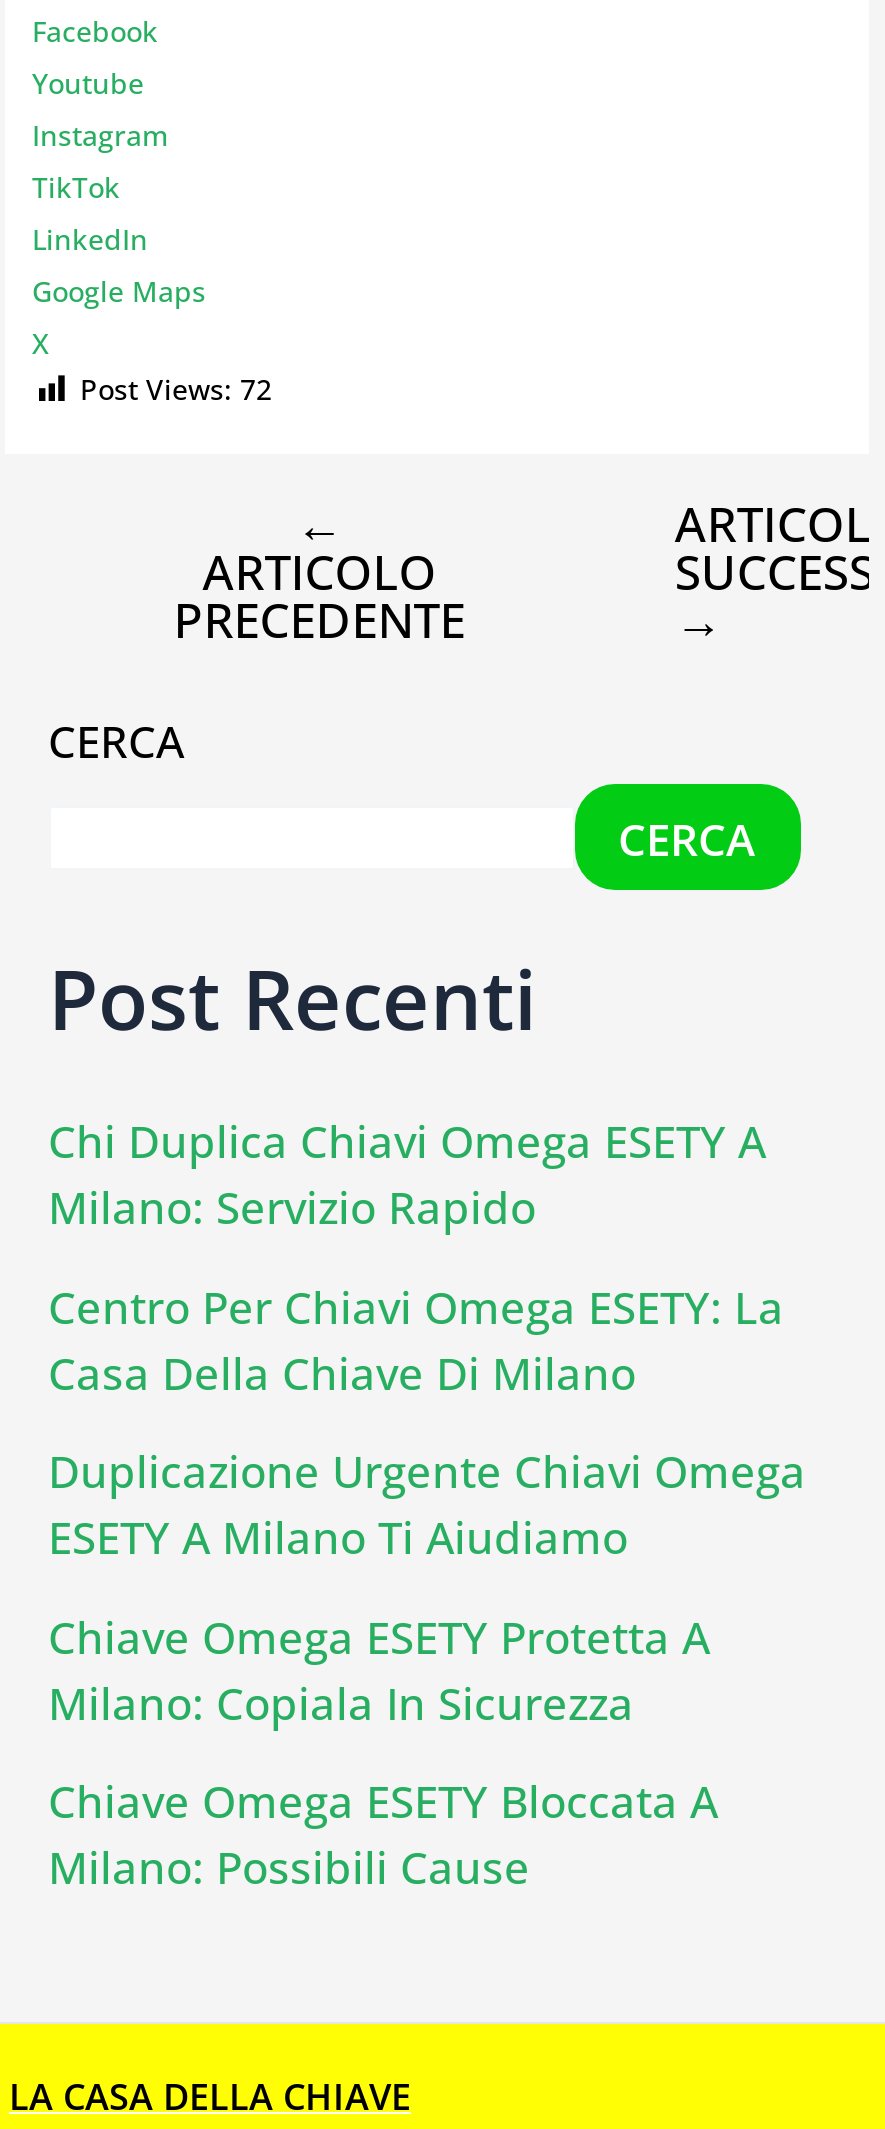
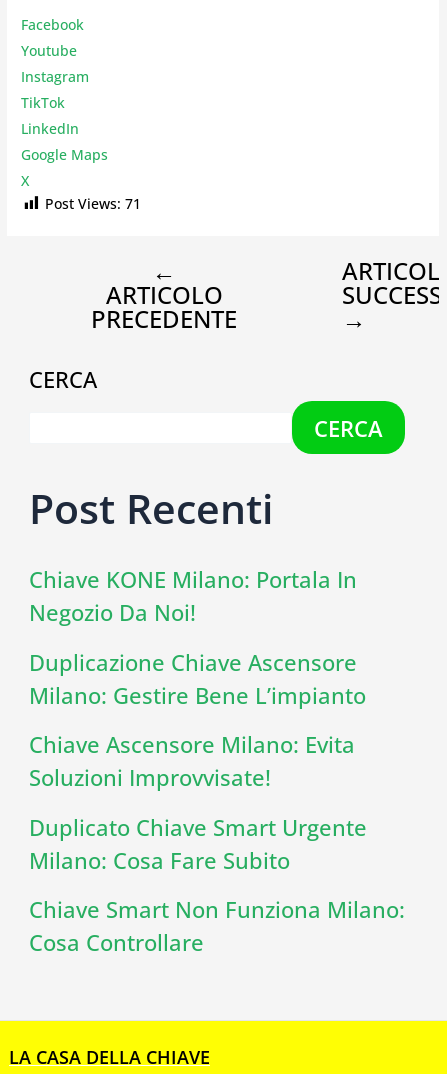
[80,370,272,408] Post Views: 72 -> [44,194,140,213] Post Views: 71
[48,1110,766,1236] Chi Duplica Chiavi Omega ESETY A | Milano: Servizio Rapido -> [28,564,356,627] Chiave KONE Milano: Portala In | Negozio Da Noi!
[48,1275,784,1401] Centro Per Chiavi Omega ESETY: La | Casa Della Chiave Di Milano -> [28,647,365,710] Duplicazione Chiave Ascensore | Milano: Gestire Bene L’impianto
[48,1440,806,1566] Duplicazione Urgente Chiavi Omega | ESETY A Milano Ti Aiudiamo -> [28,729,354,792] Chiave Ascensore Milano: Evita | Soluzioni Improvvisate!
[48,1605,710,1731] Chiave Omega ESETY Protetta A | Milano: Copiala In Sicurezza -> [28,812,366,875] Duplicato Chiave Smart Urgente | Milano: Cosa Fare Subito
[48,1770,718,1896] Chiave Omega ESETY Bloccata A | Milano: Possibili Cause -> [28,894,404,957] Chiave Smart Non Funziona Milano: | Cosa Controllare

